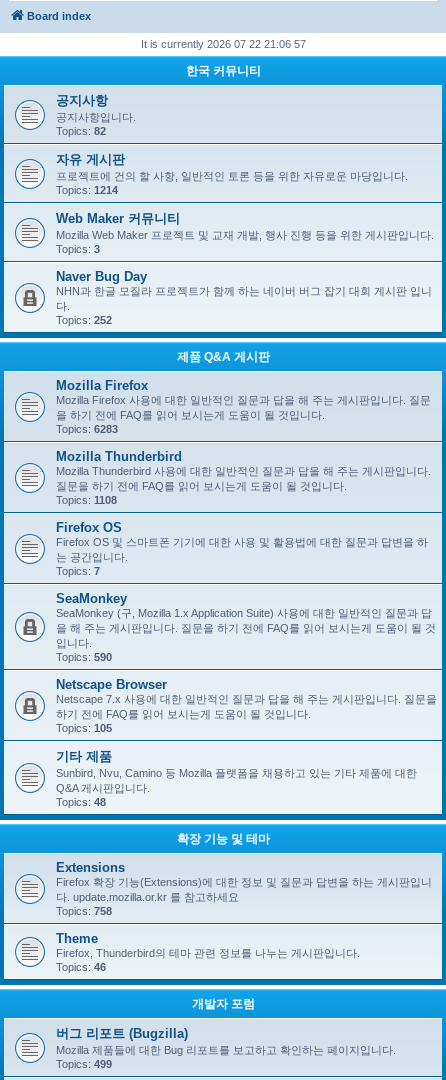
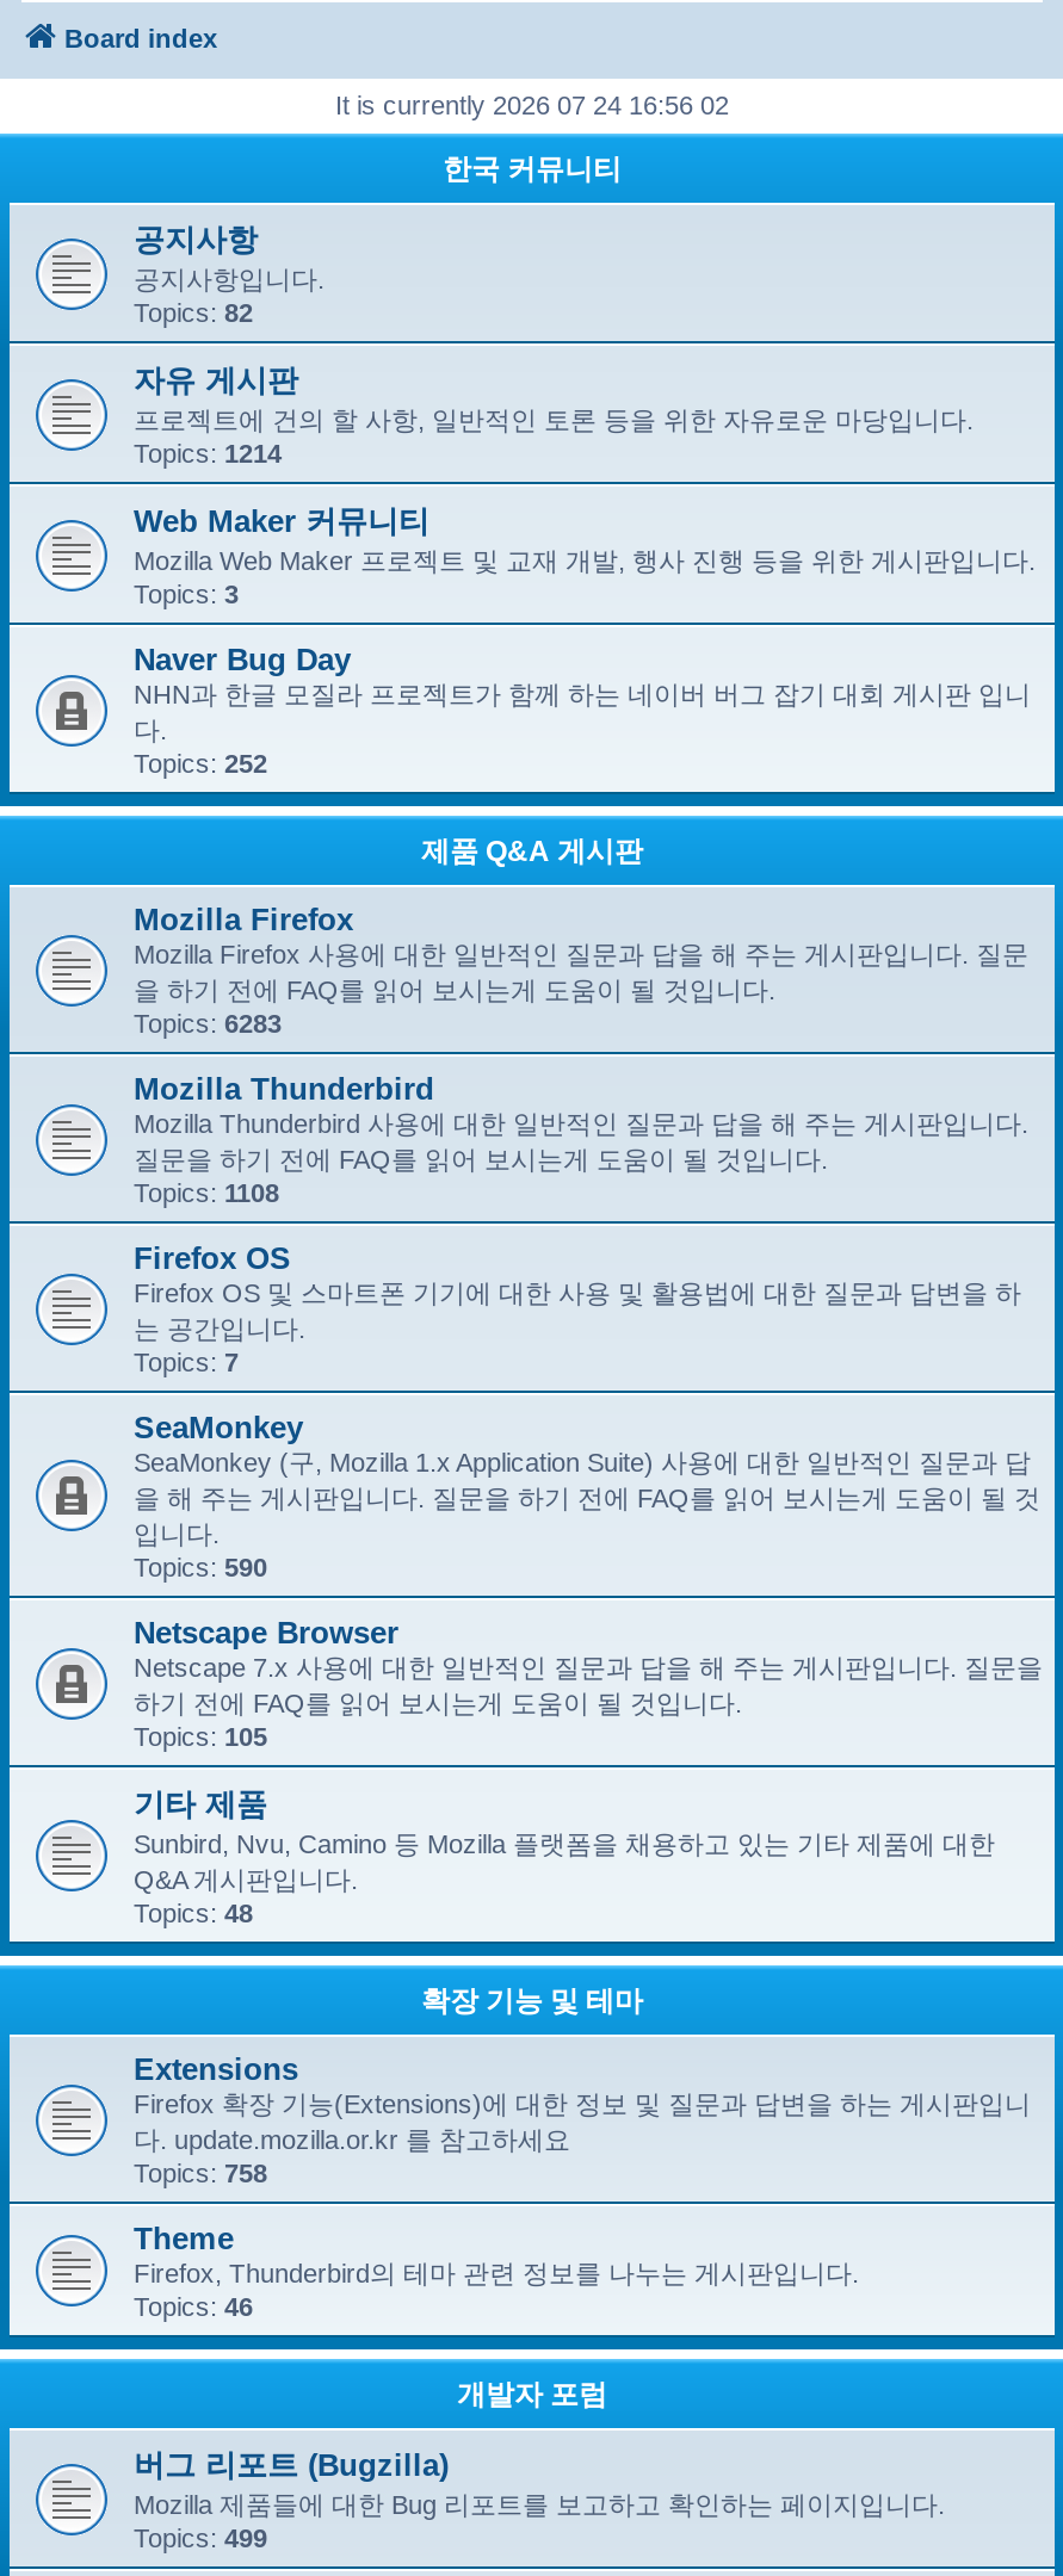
[140,38,305,50] It is currently 2026 07 22 21:06 57 -> [335,91,729,119] It is currently 2026 07 24 16:56 02

